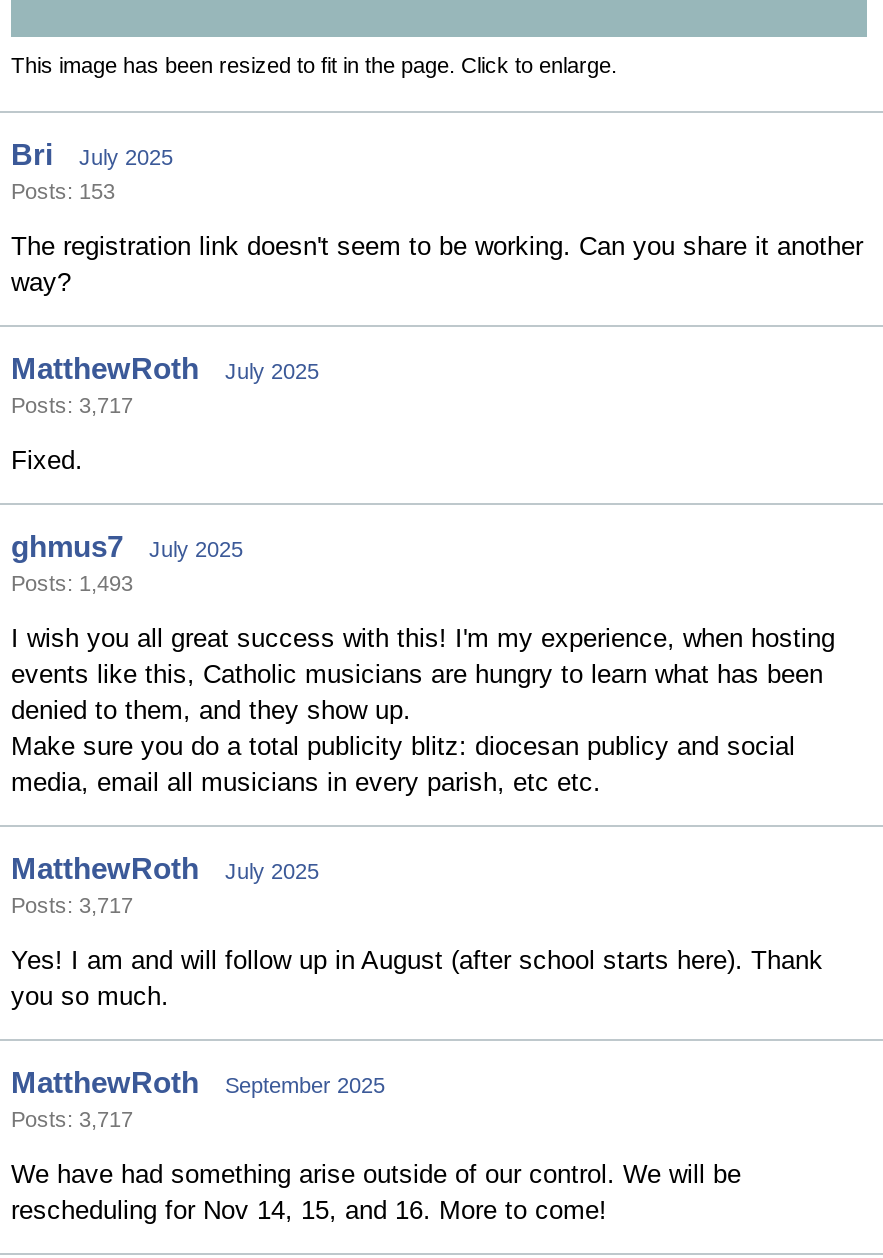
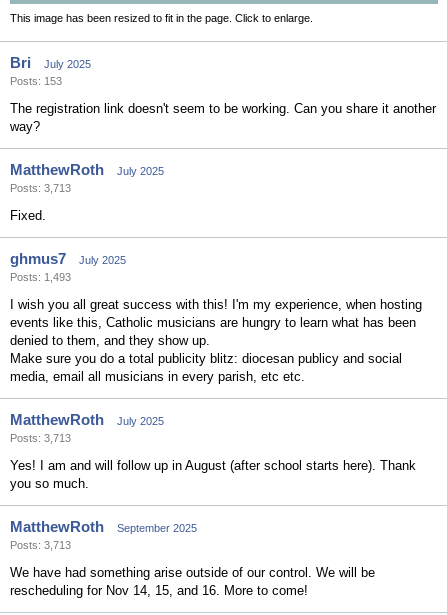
[11,393,133,417] Posts: 3,717 -> [10,182,71,194] Posts: 3,713
[11,893,133,917] Posts: 3,717 -> [10,432,71,444] Posts: 3,713
[11,1107,133,1131] Posts: 3,717 -> [10,539,71,551] Posts: 3,713

